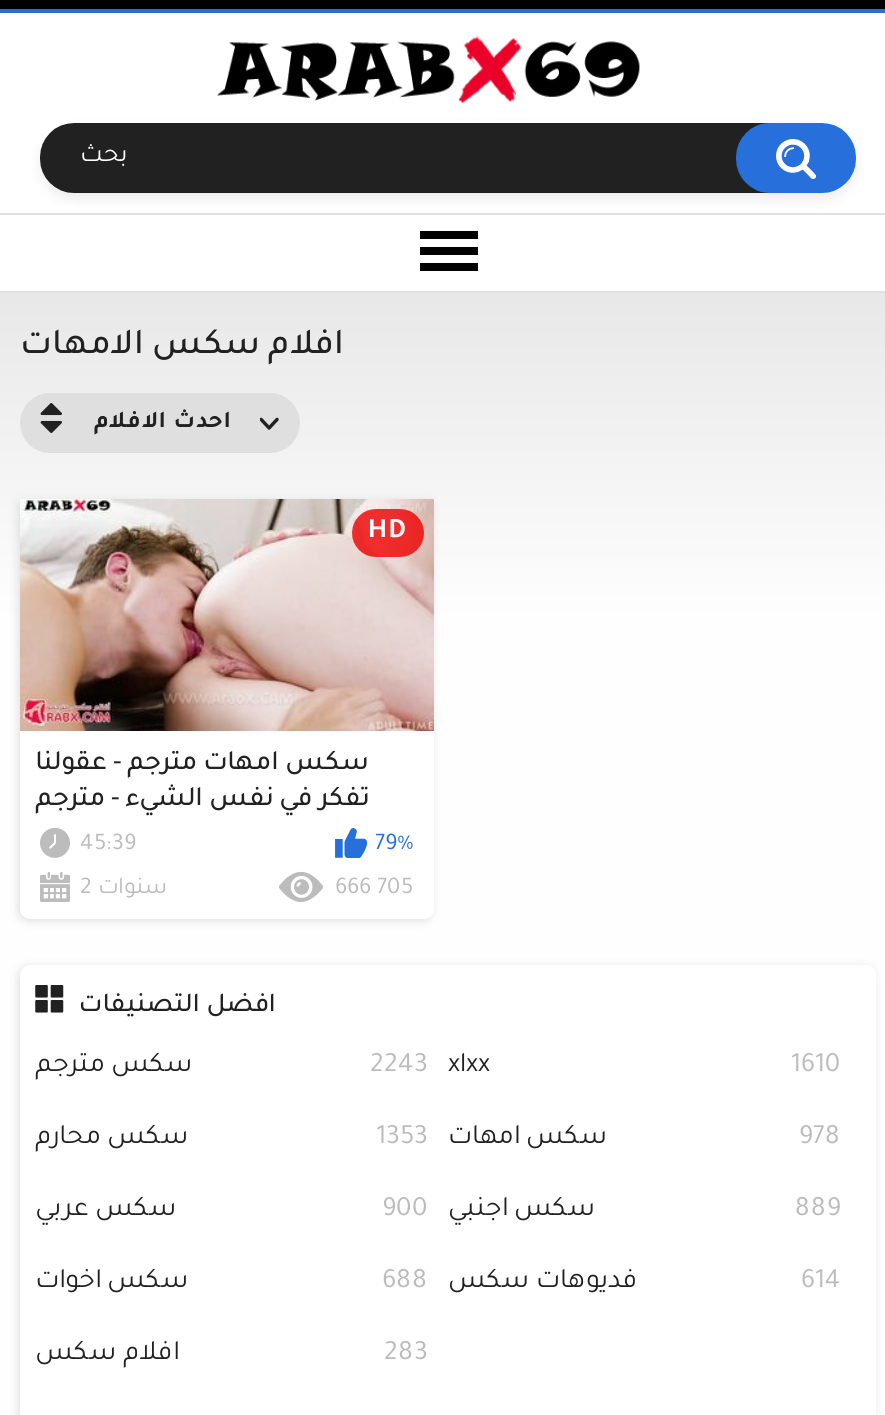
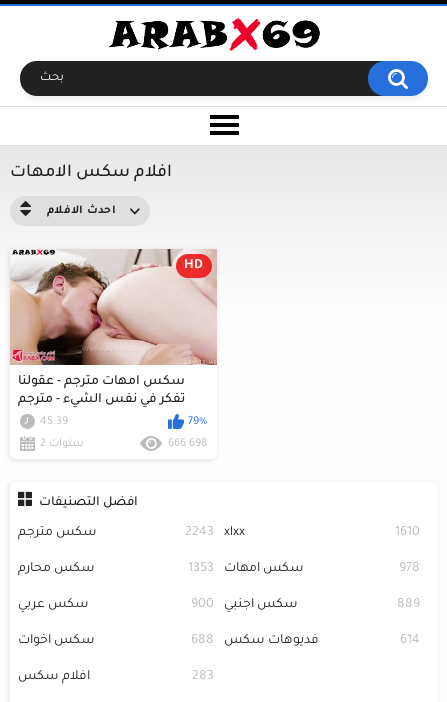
[335,877,413,901] 666 705 -> [167,438,206,450] 666 698

